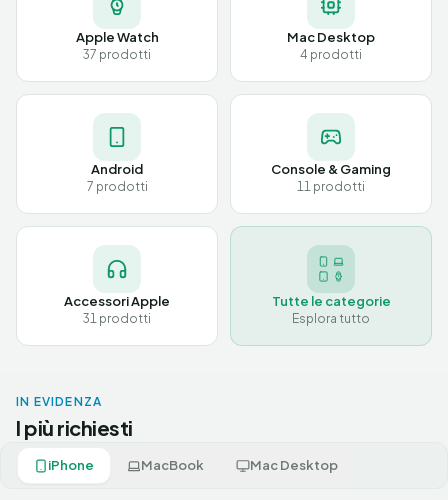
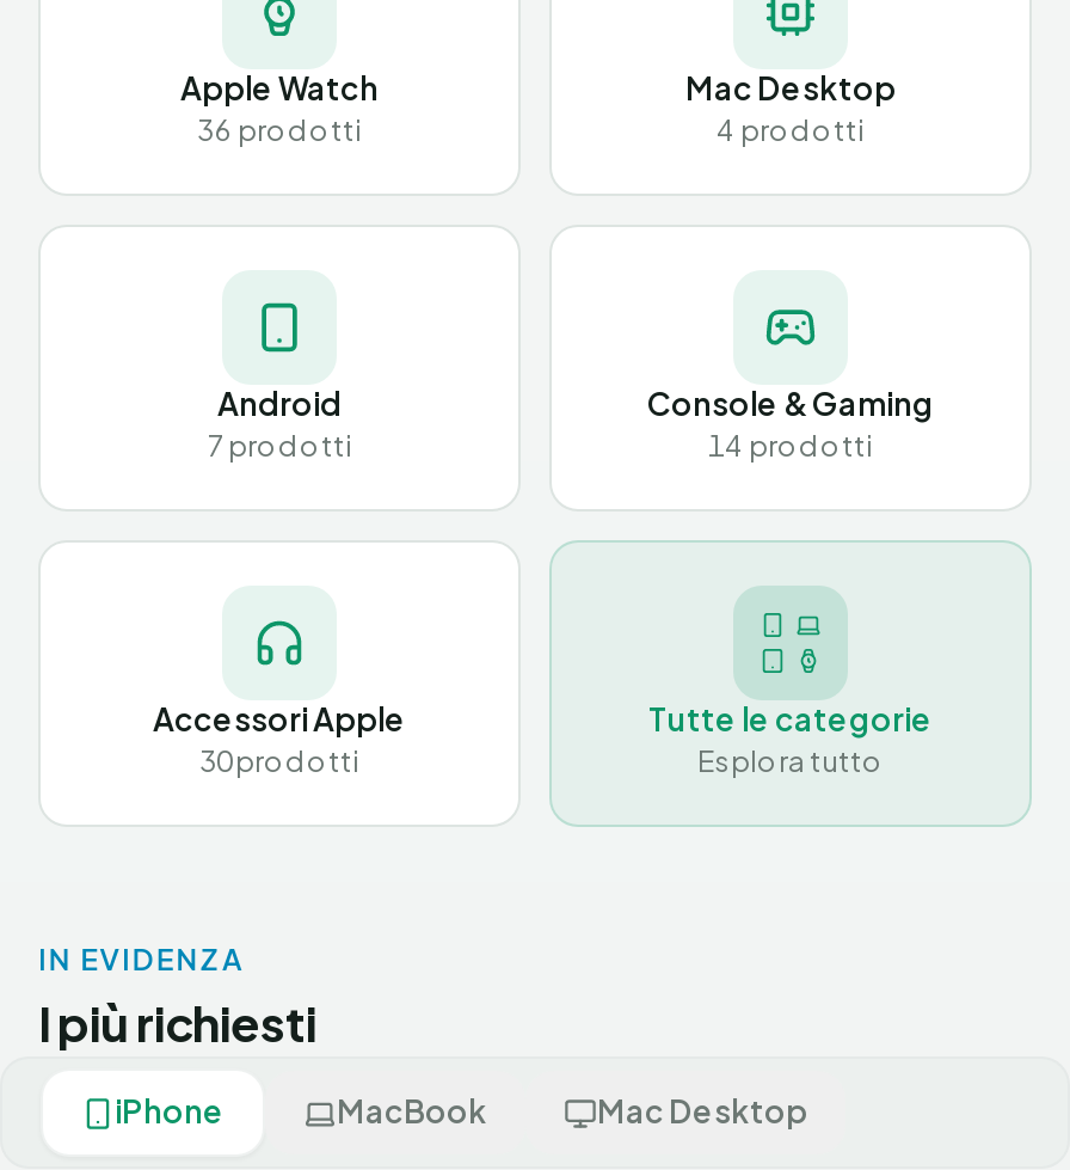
[83,47,151,62] 37 prodotti -> [197,112,362,148] 36 prodotti
[297,179,365,194] 11 prodotti -> [708,428,873,464] 14 prodotti
[83,311,151,326] 31prodotti -> [199,743,359,779] 30prodotti

